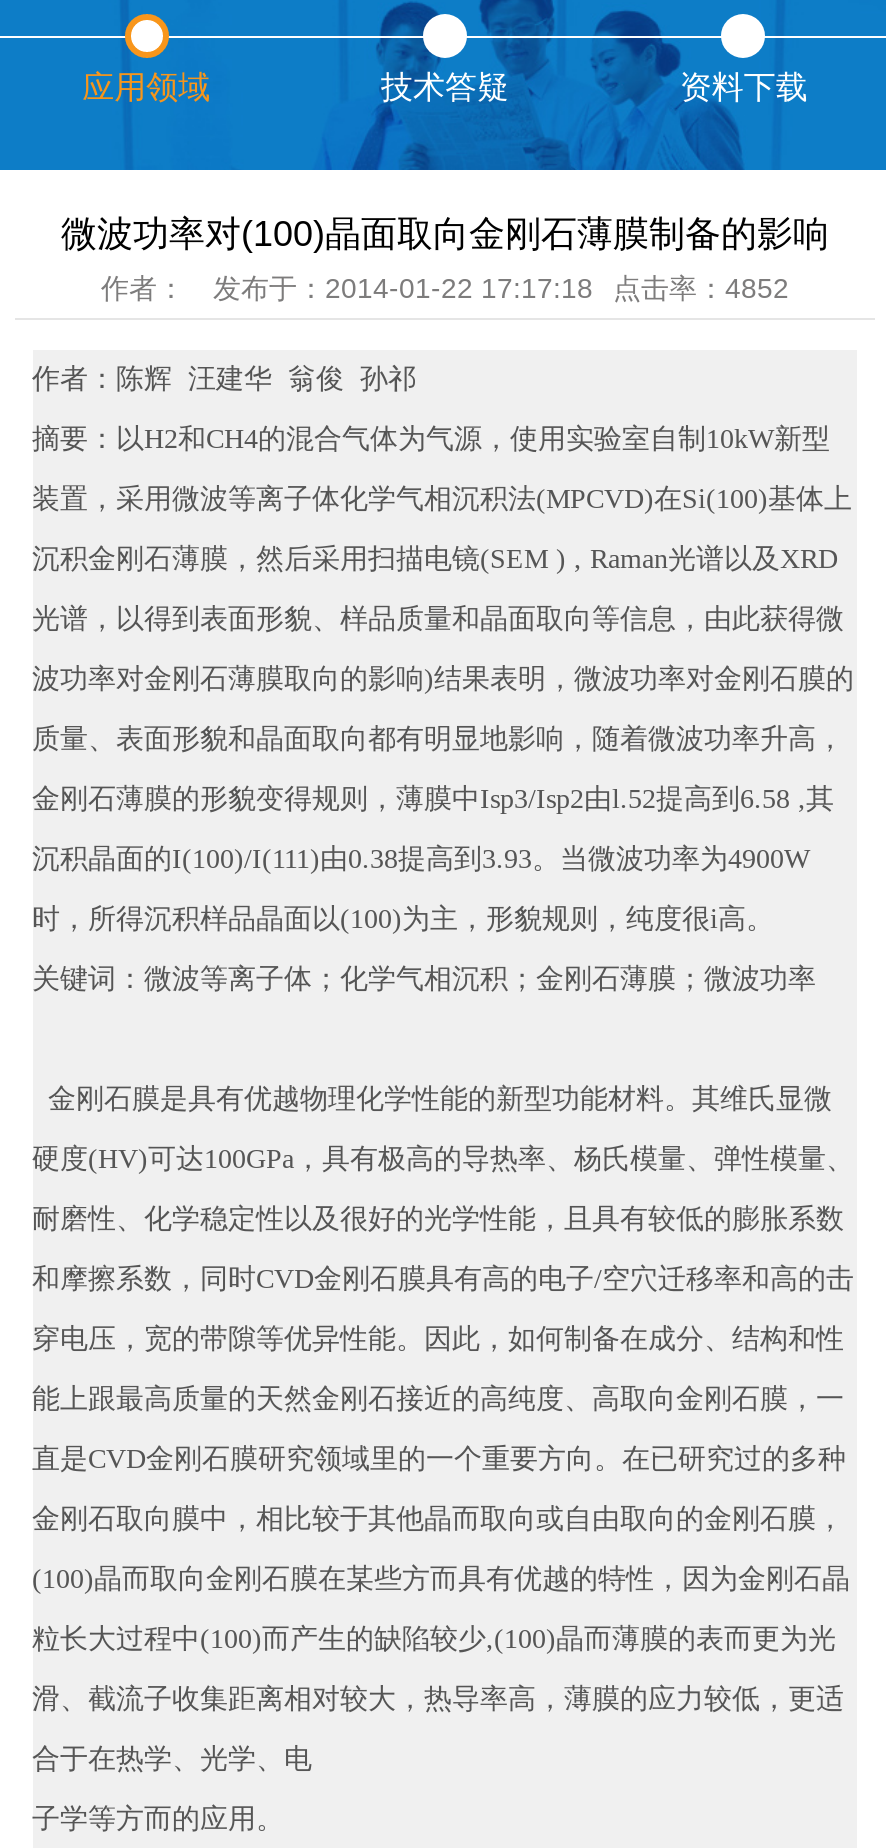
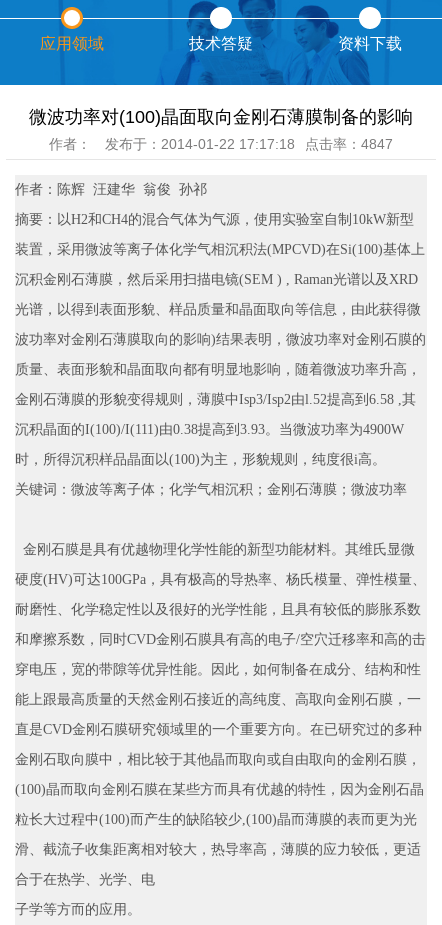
[101,272,789,304] 作者： 发布于：2014-01-22 17:17:18 点击率：4852 -> [49,136,393,152] 作者： 发布于：2014-01-22 17:17:18 点击率：4847

